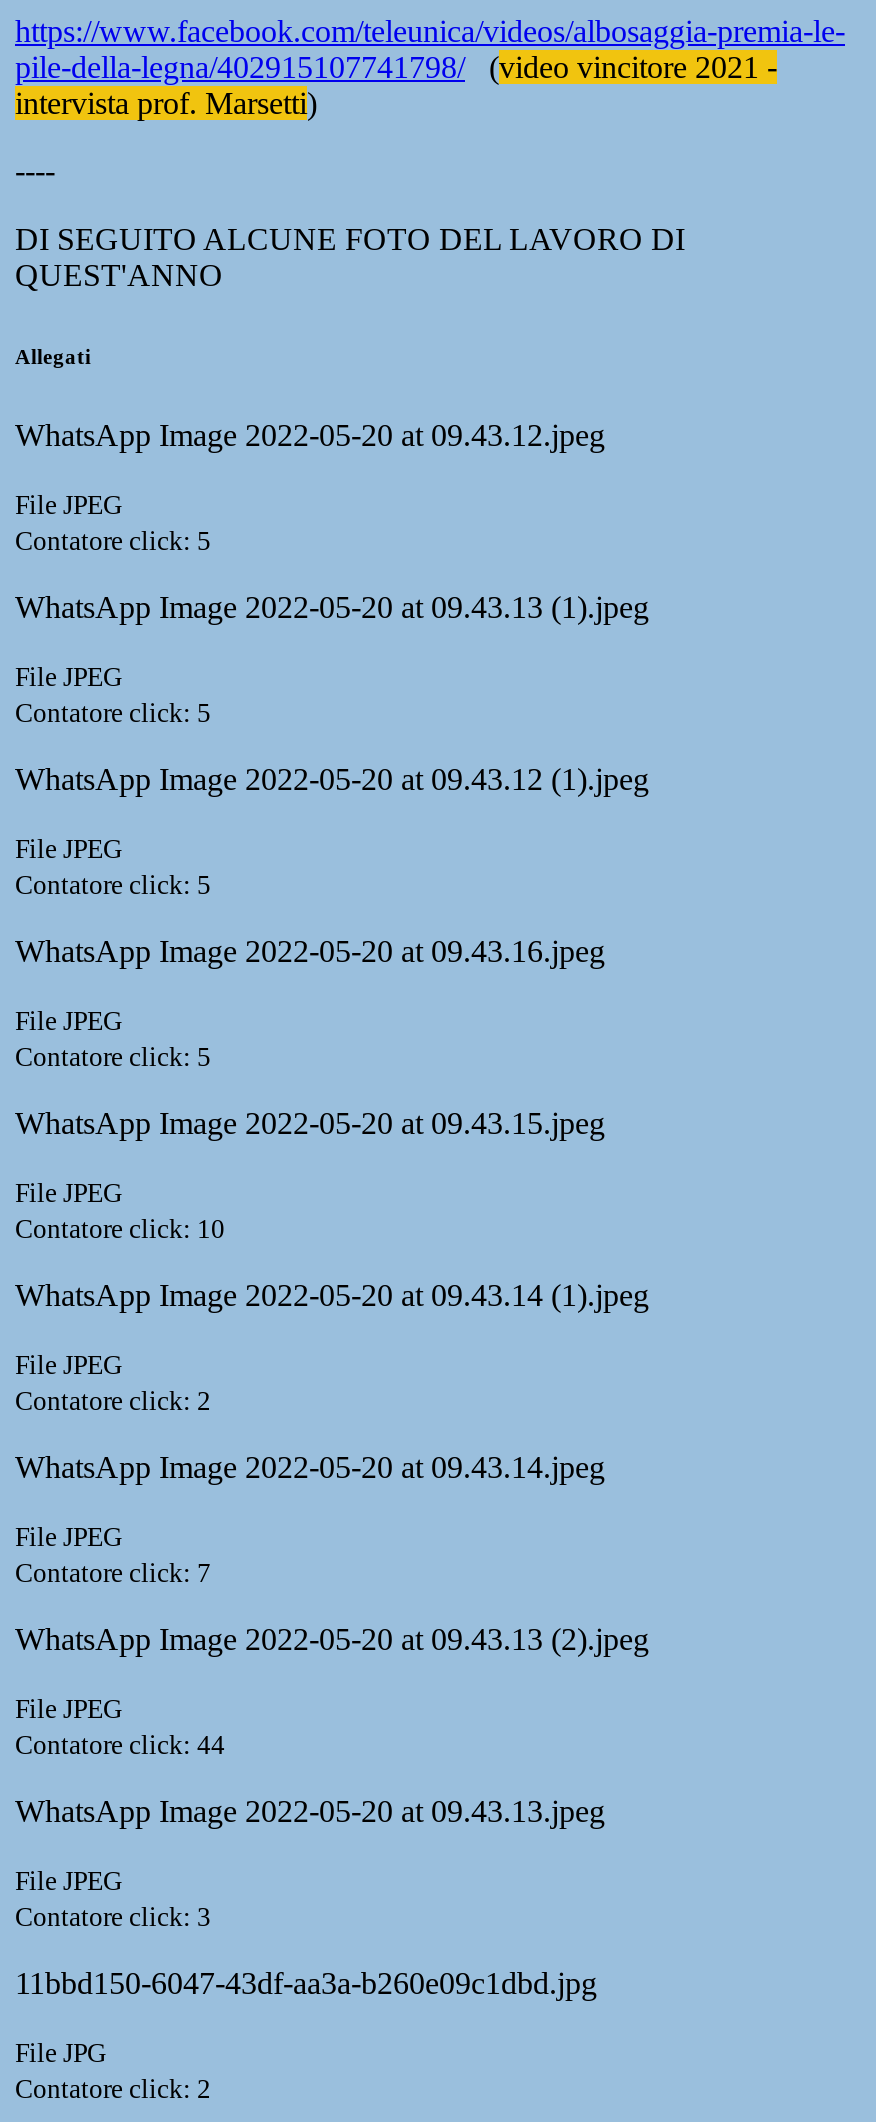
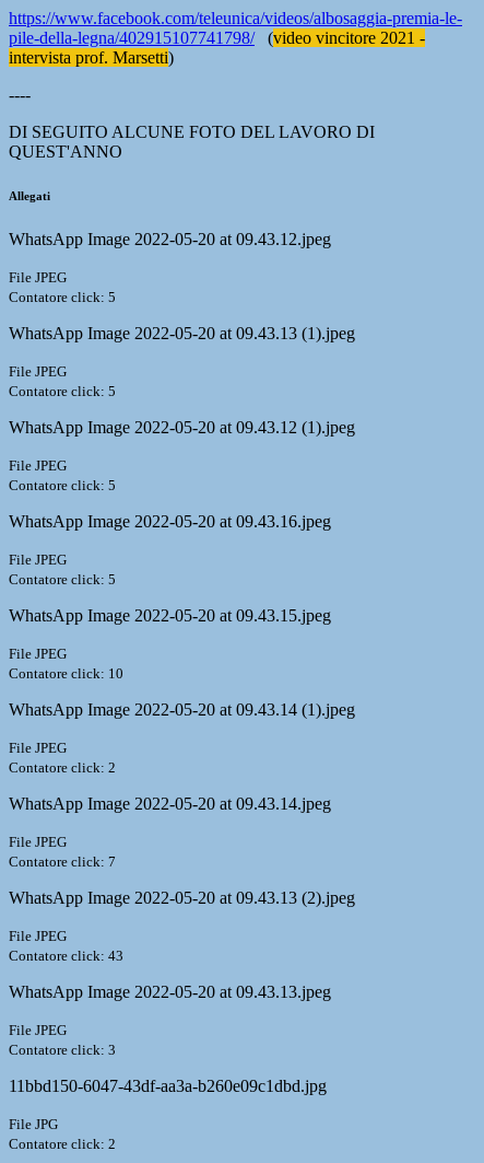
[15,1730,225,1760] Contatore click: 44 -> [9,948,123,964] Contatore click: 43

